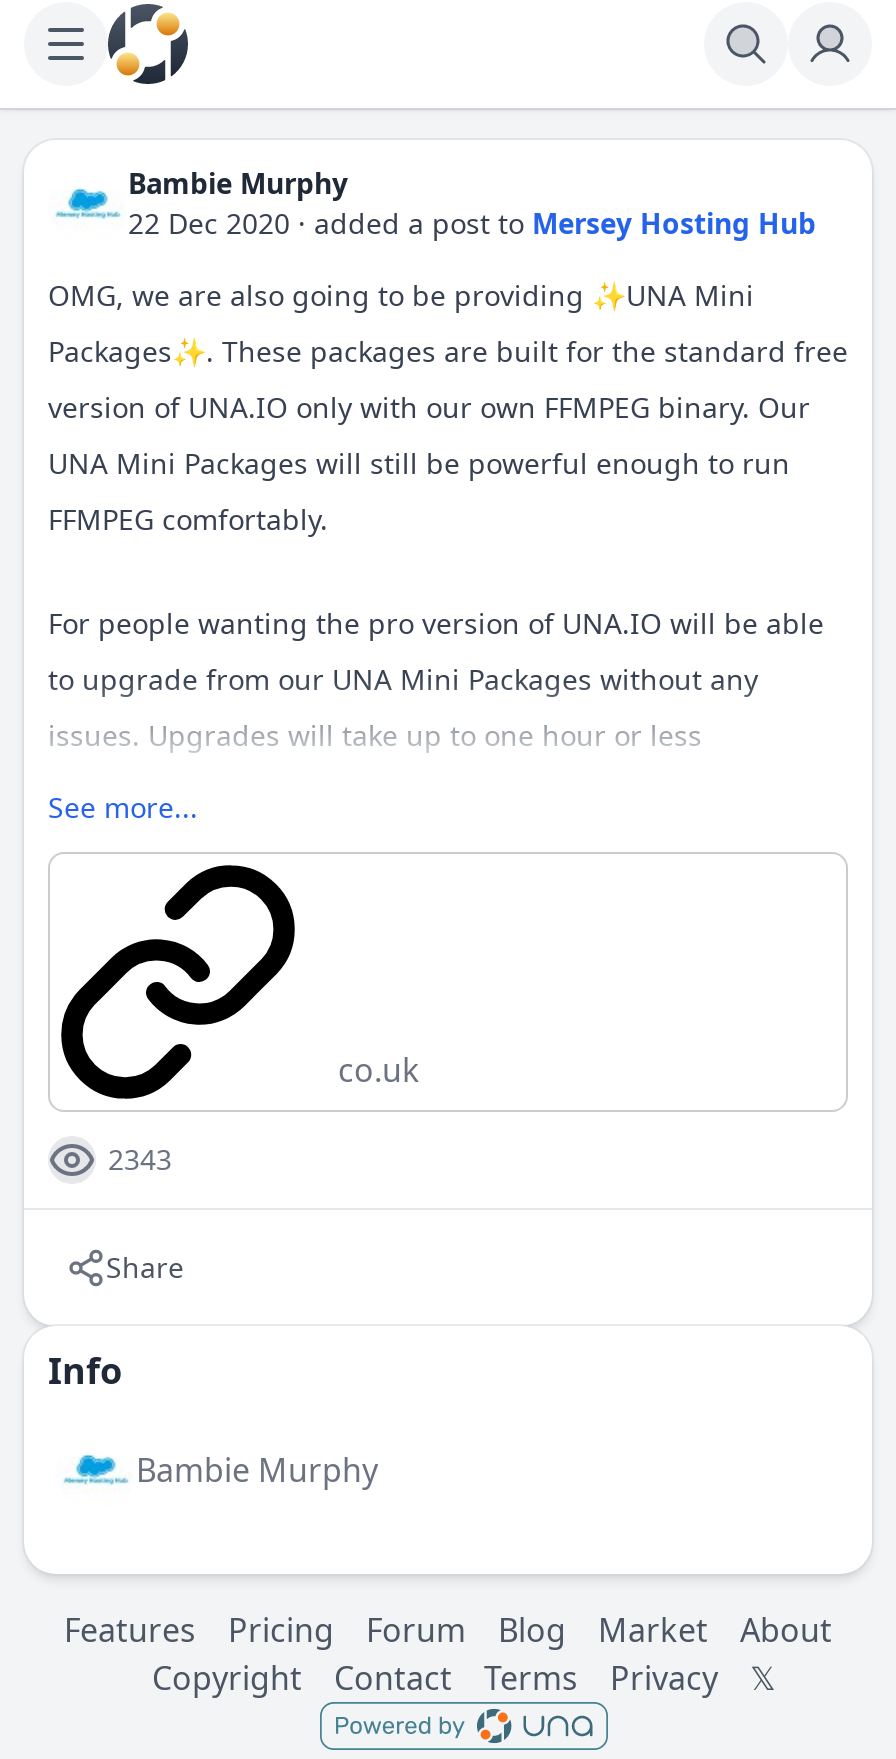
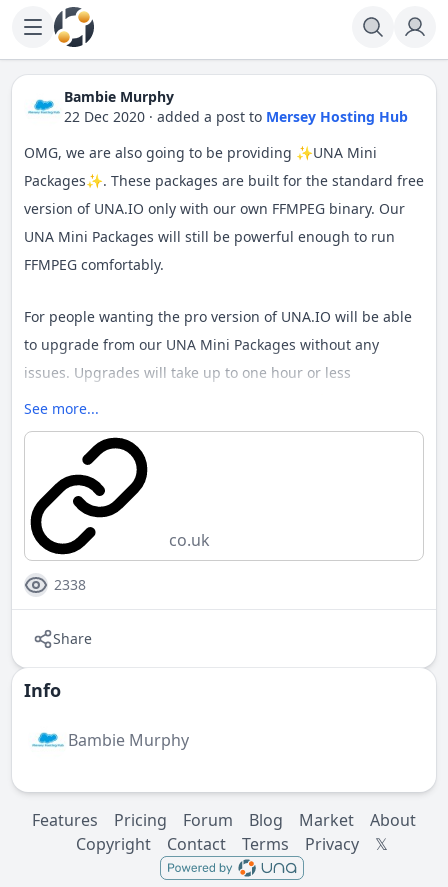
[108,1140,172,1178] 2343 -> [54,575,86,594] 2338

